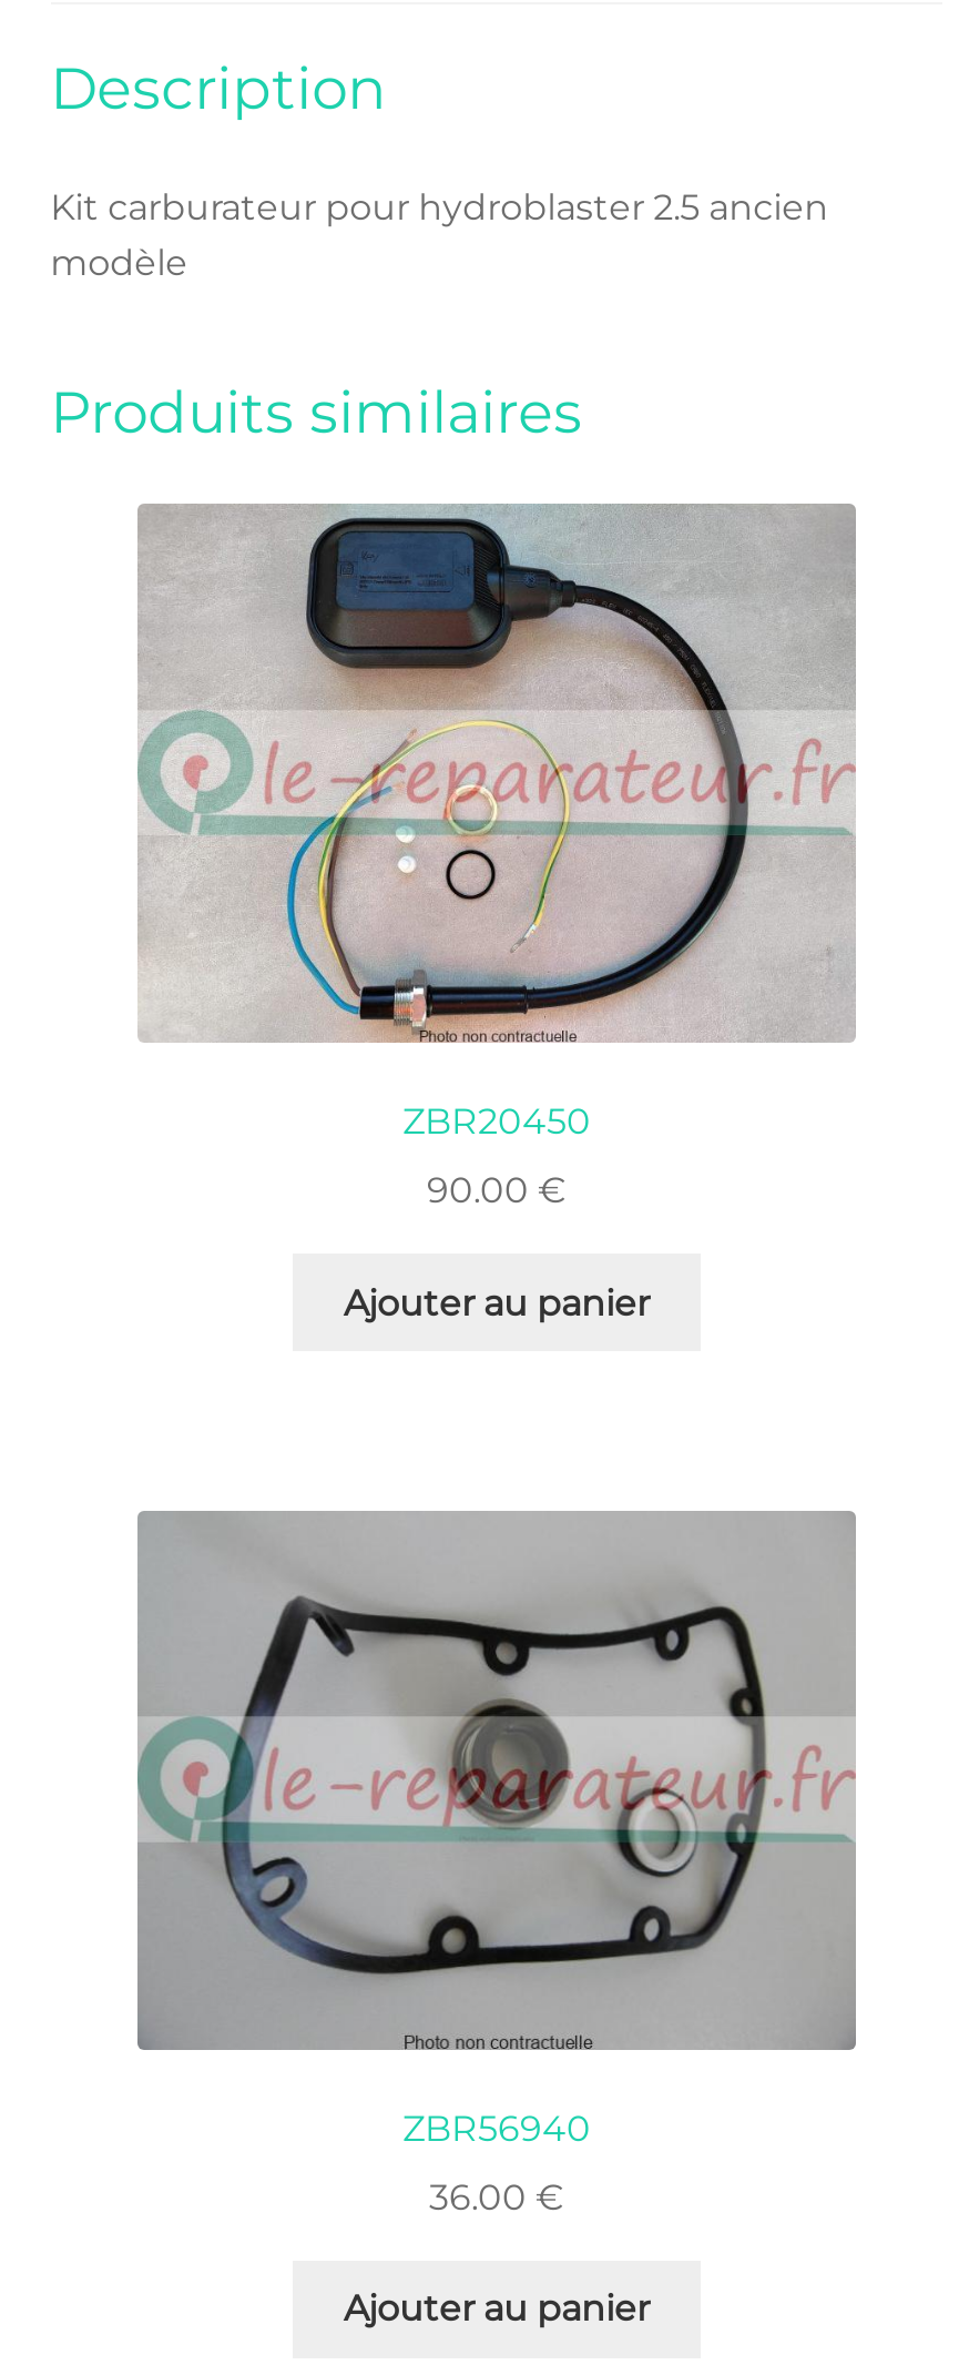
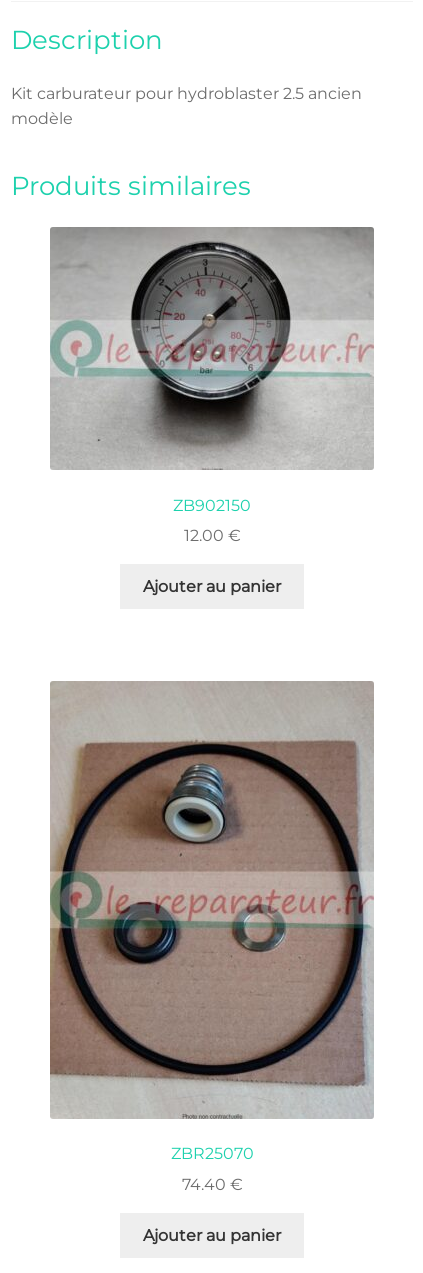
[142,508,849,1143] [image] | ZBR20450 -> [51,228,372,515] [image] | ZB902150
[427,1169,567,1211] 90.00 € -> [183,526,240,545] 12.00 €
[137,1593,854,2150] [image] | ZBR56940 -> [50,719,372,1163] [image] | ZBR25070
[429,2175,564,2217] 36.00 € -> [181,1175,242,1194] 74.40 €

